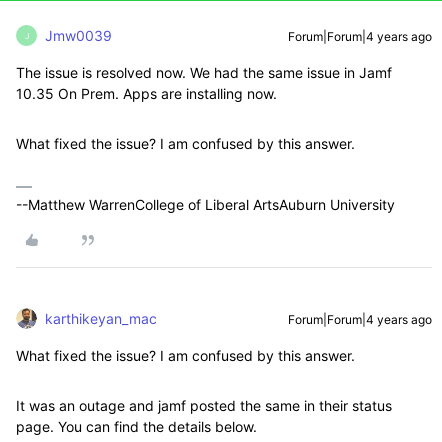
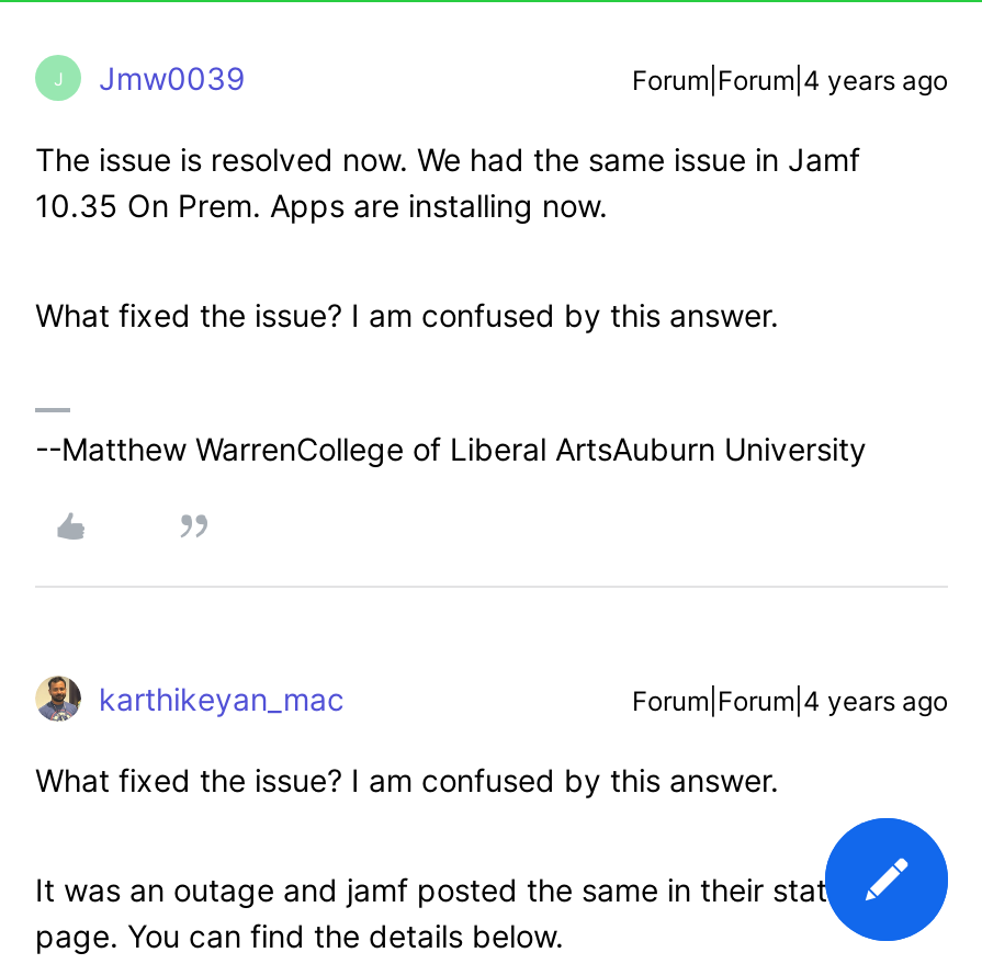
none -> [823,816,950,943] [image]

